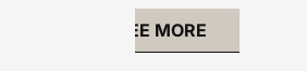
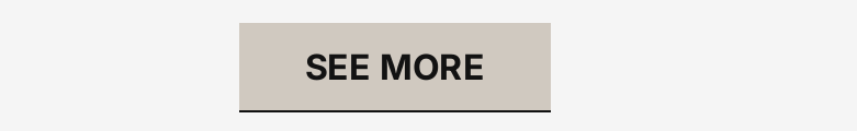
none -> [237,23,340,115] [image]

